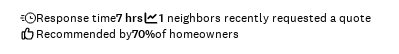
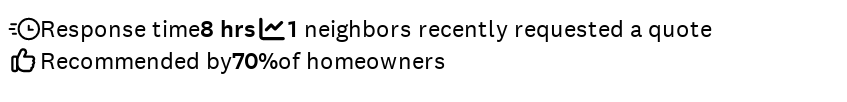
[36,10,143,26] Response time7 hrs -> [40,13,256,45] Response time8 hrs

